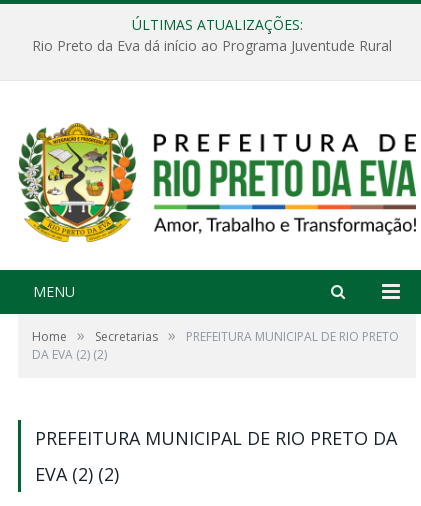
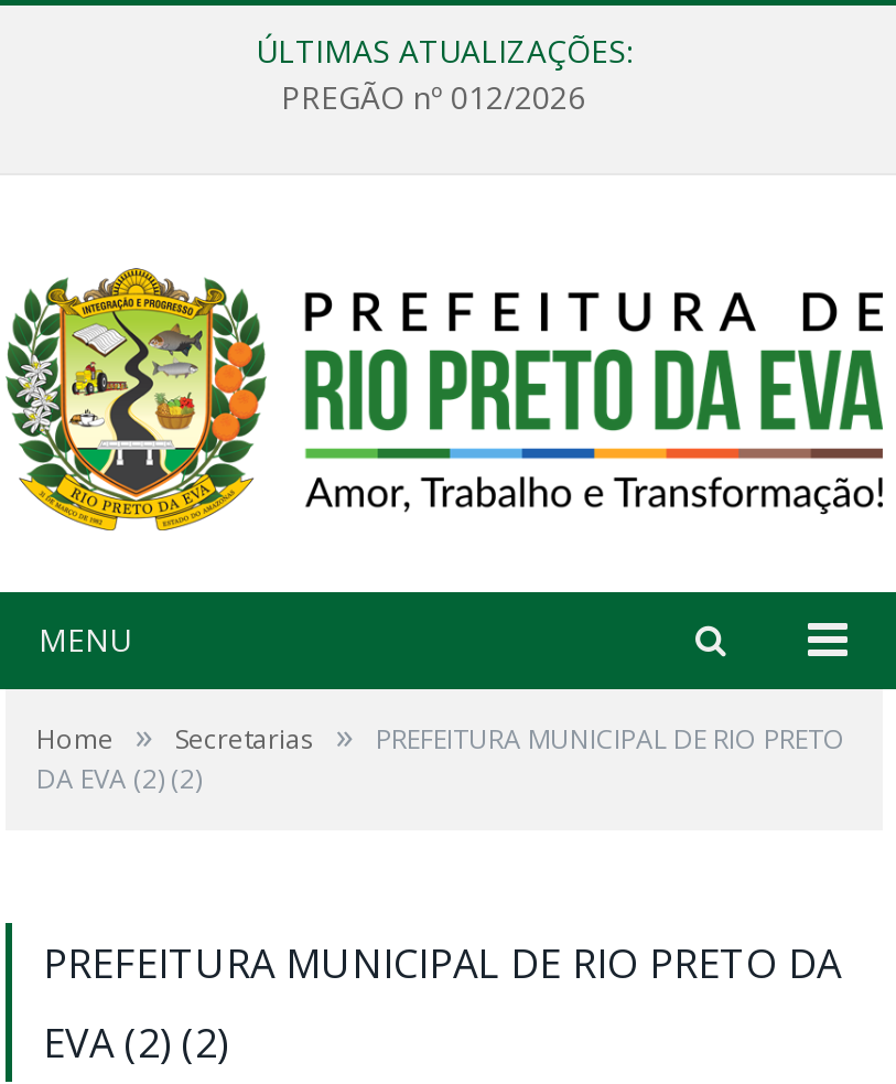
[32,36,392,55] Rio Preto da Eva dá início ao Programa Juventude Rural -> [281,77,585,118] PREGÃO nº 012/2026

